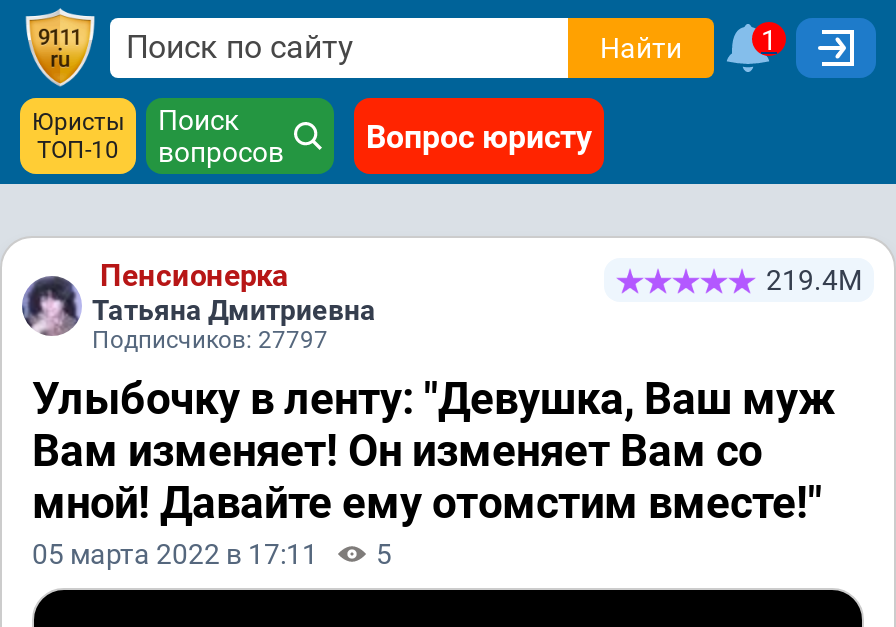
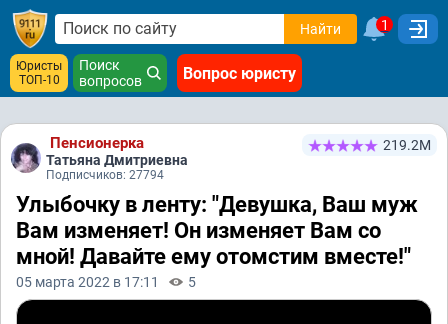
[766,264,862,296] 219.4М -> [383,137,431,153] 219.2М
[92,326,328,354] Подписчиков: 27797 -> [46,168,164,182] Подписчиков: 27794

